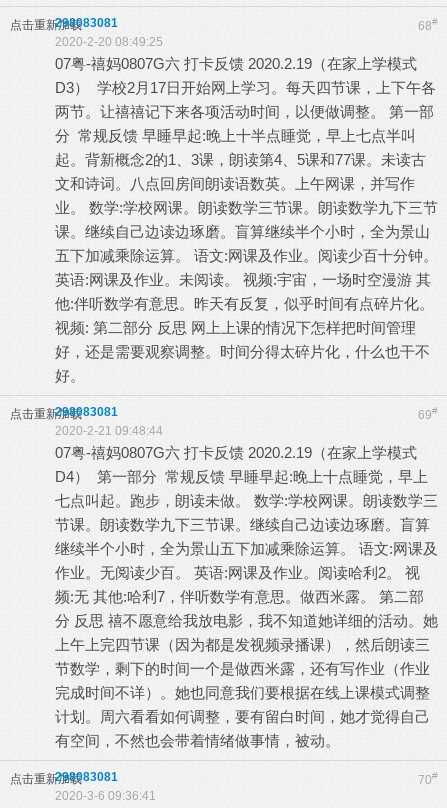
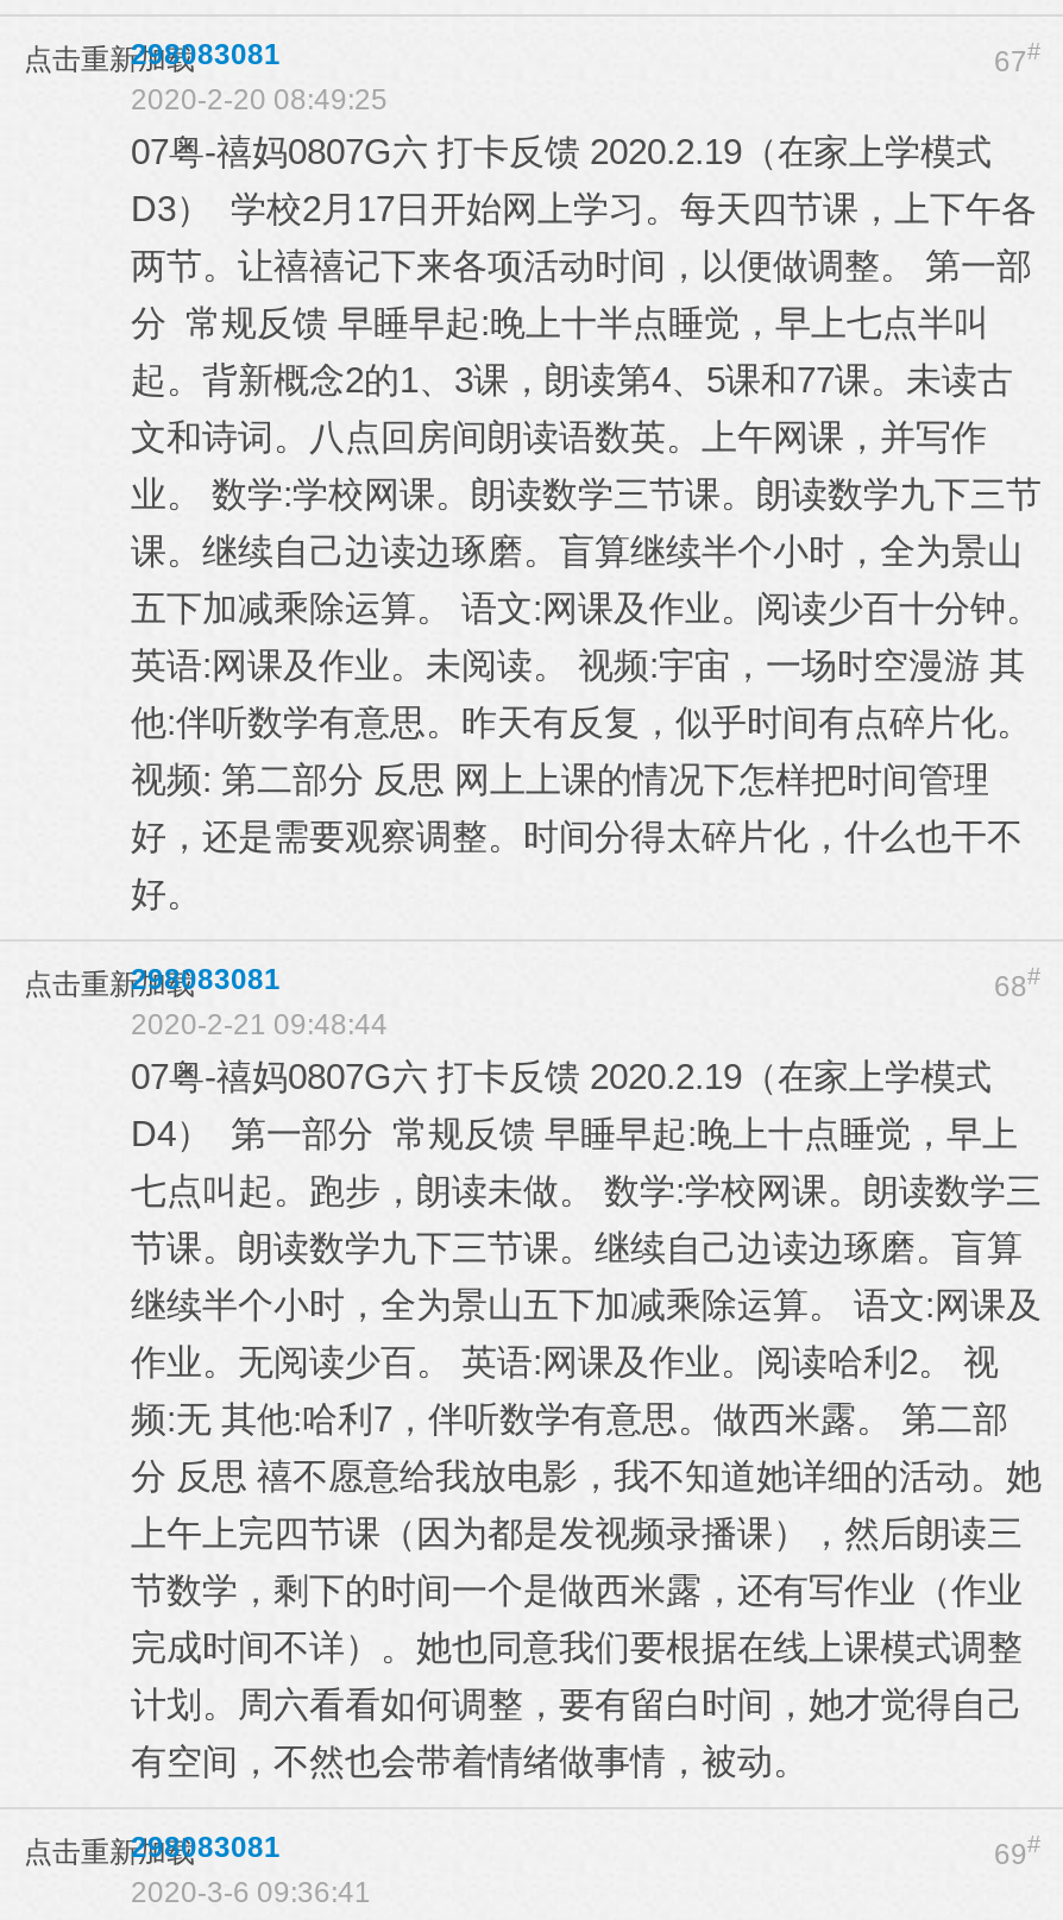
[418,16,438,33] 68# -> [994,38,1042,78] 67#
[418,405,438,422] 69# -> [994,963,1042,1003] 68#
[418,770,438,787] 70# -> [994,1831,1042,1871] 69#

